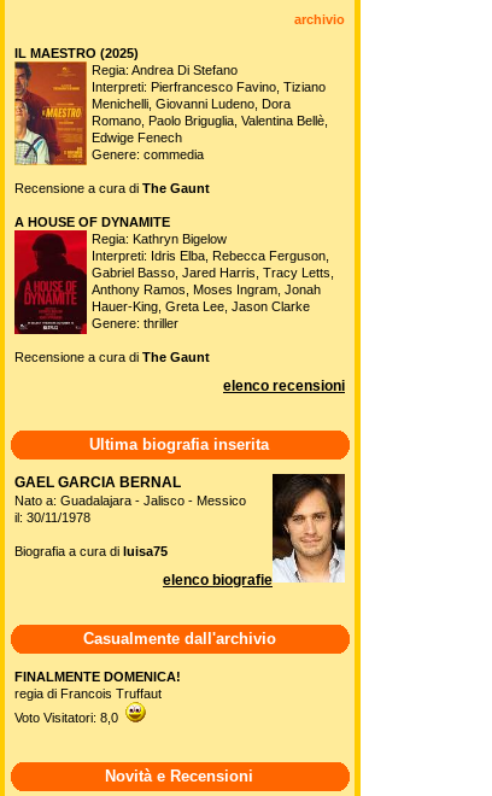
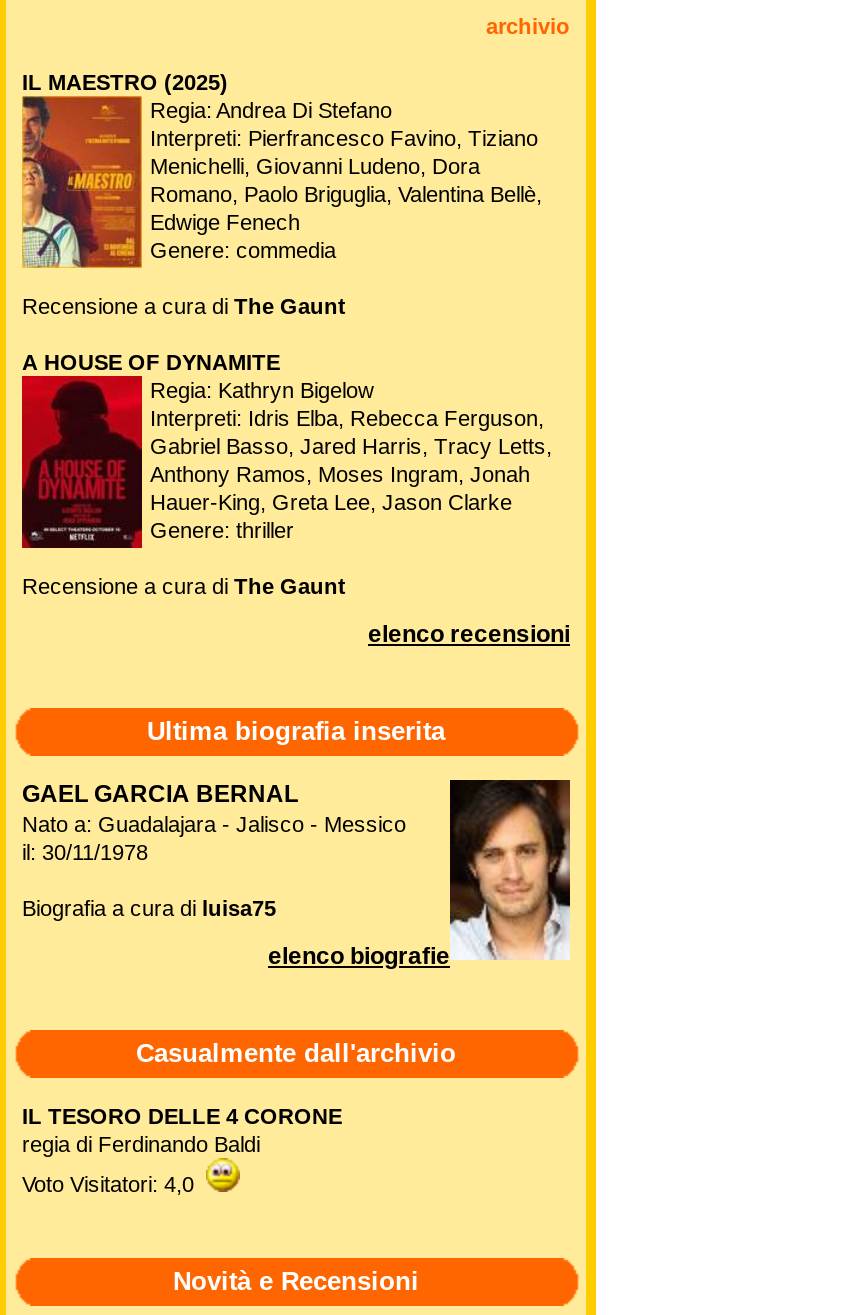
[14,669,181,701] FINALMENTE DOMENICA! | regia di Francois Truffaut -> [22,1104,342,1156] IL TESORO DELLE 4 CORONE | regia di Ferdinando Baldi
[14,710,125,725] Voto Visitatori: 8,0 -> [22,1172,206,1196] Voto Visitatori: 4,0

